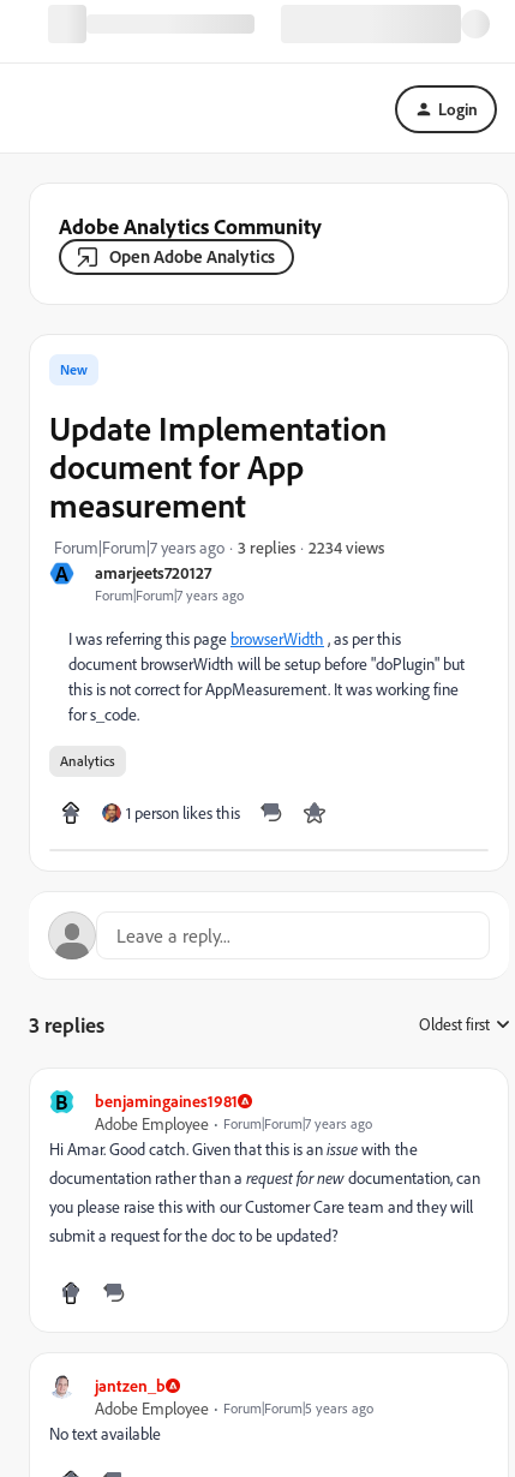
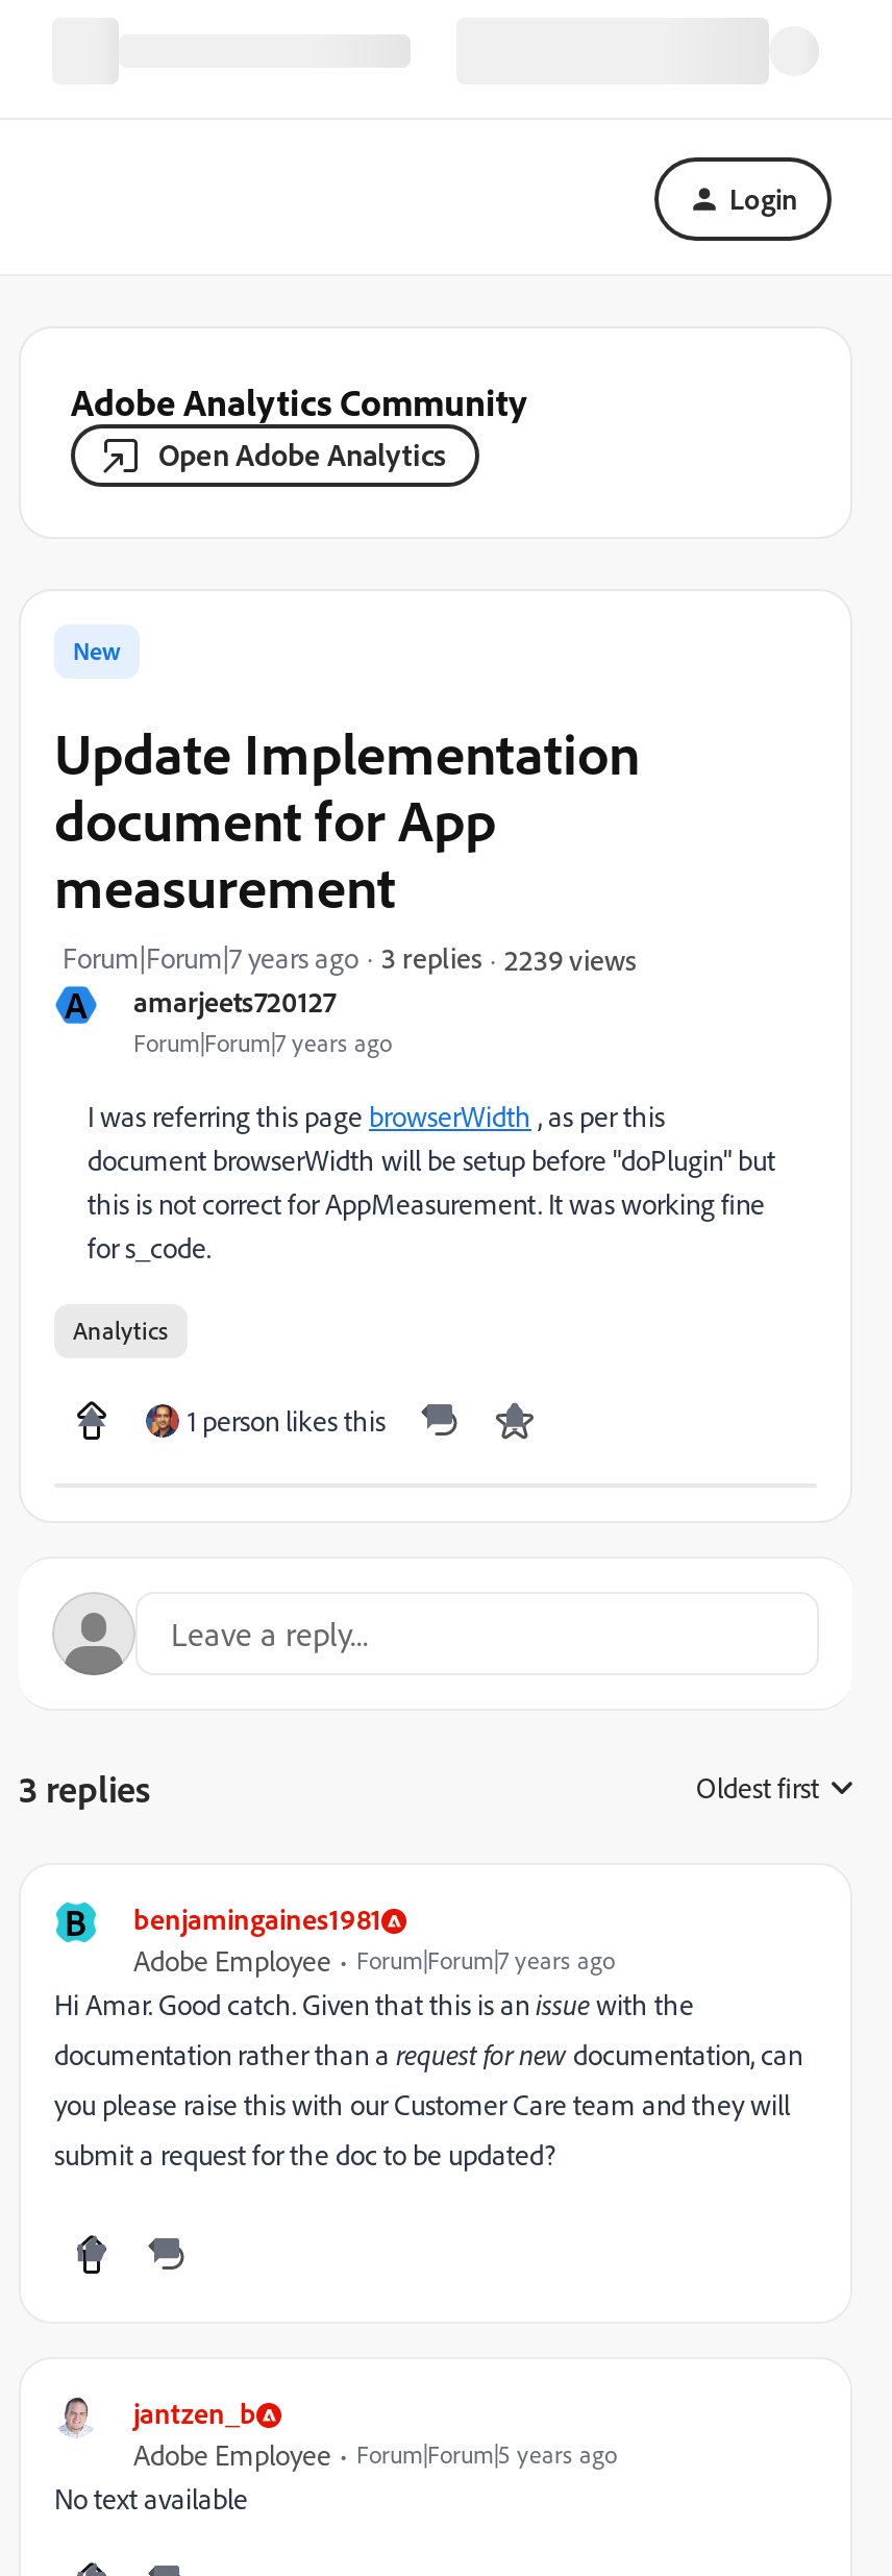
[309,536,384,557] 2234 views -> [504,940,636,976] 2239 views

